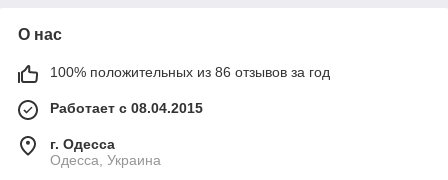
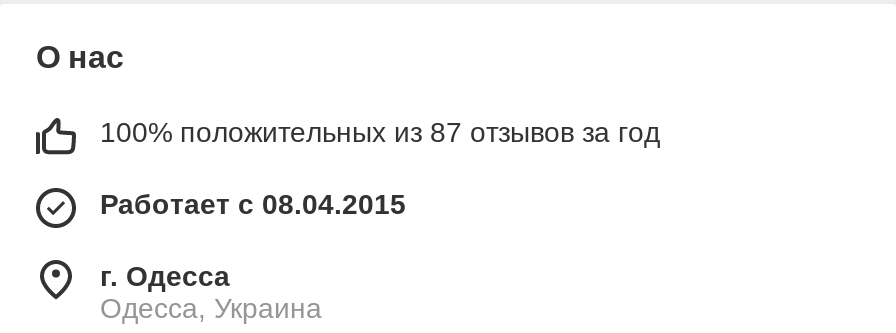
[50,63,330,79] 100% положительных из 86 отзывов за год -> [100,115,660,147] 100% положительных из 87 отзывов за год

